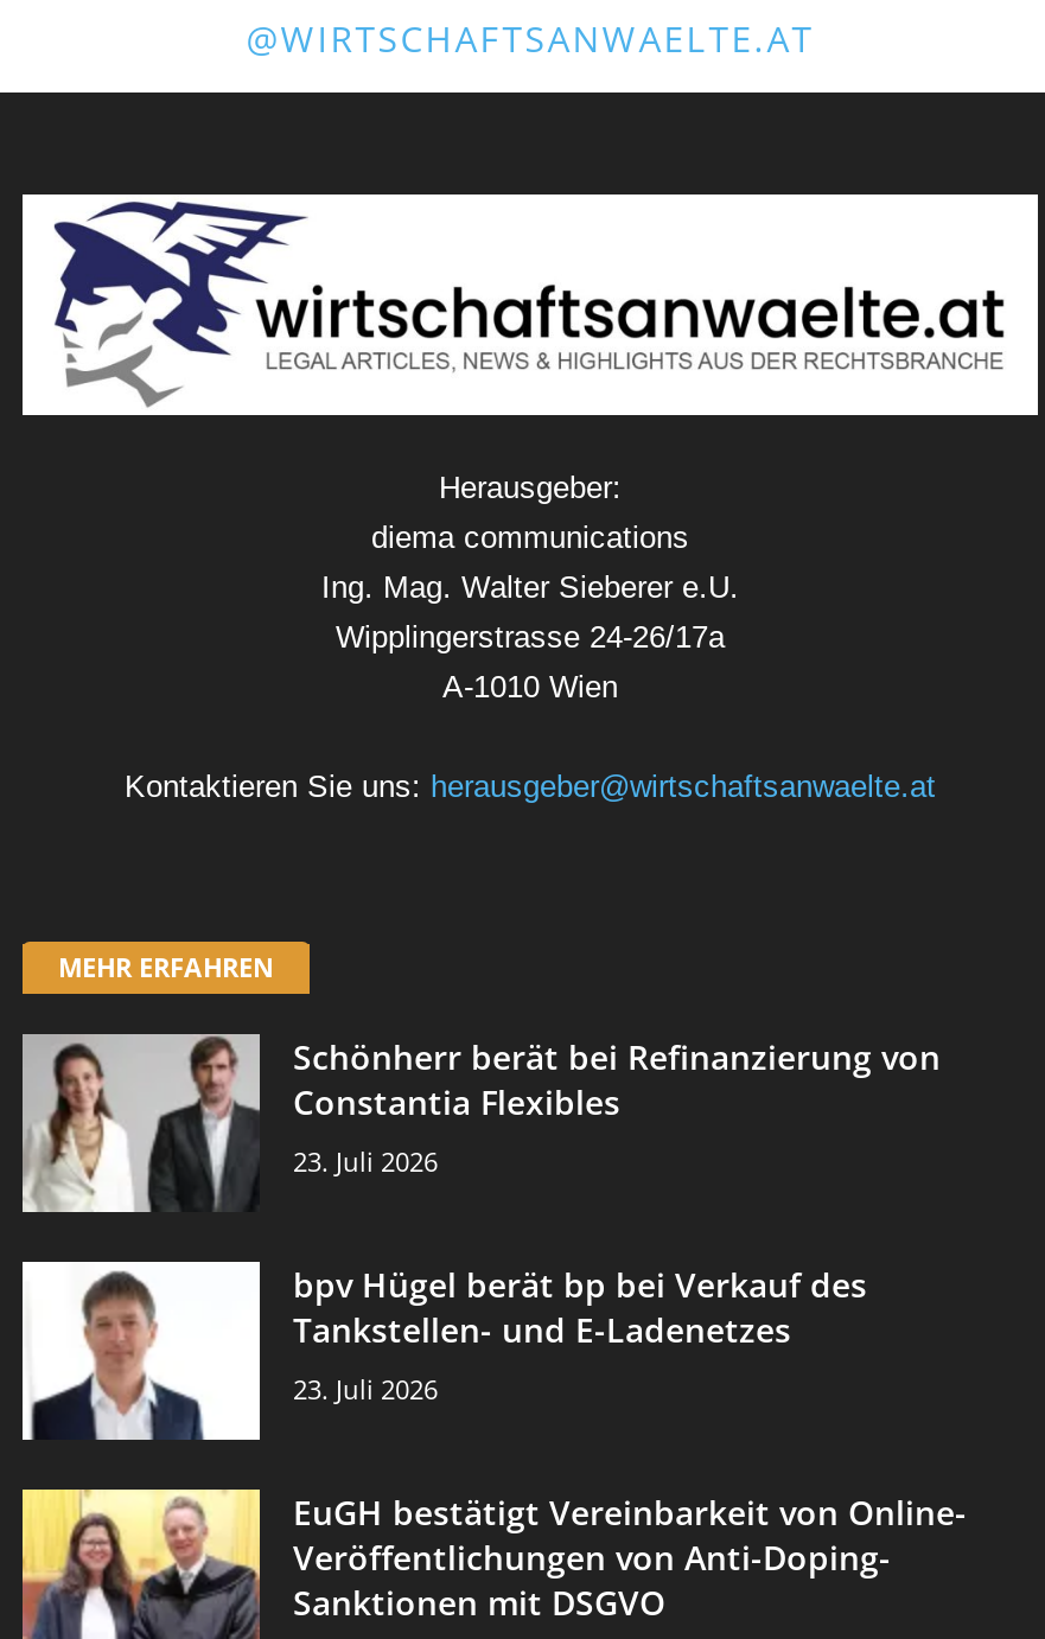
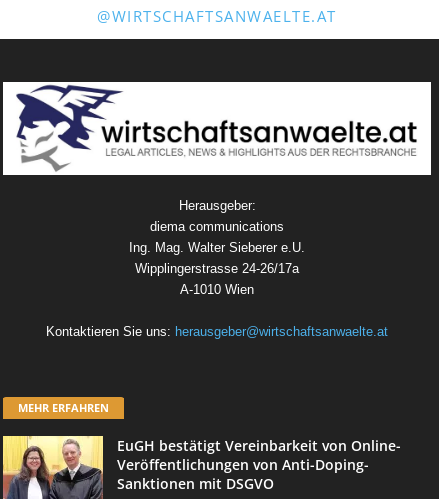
[20,1034,941,1408] [image] | Schönherr berät bei Refinanzierung von | Constantia Flexibles | 23. Juli 2026 | bpv Hügel berät bp bei Verkauf des | Tankstellen- und E-Ladenetzes | 23. Juli 2026 -> none
[20,1259,262,1449] [image] -> none

